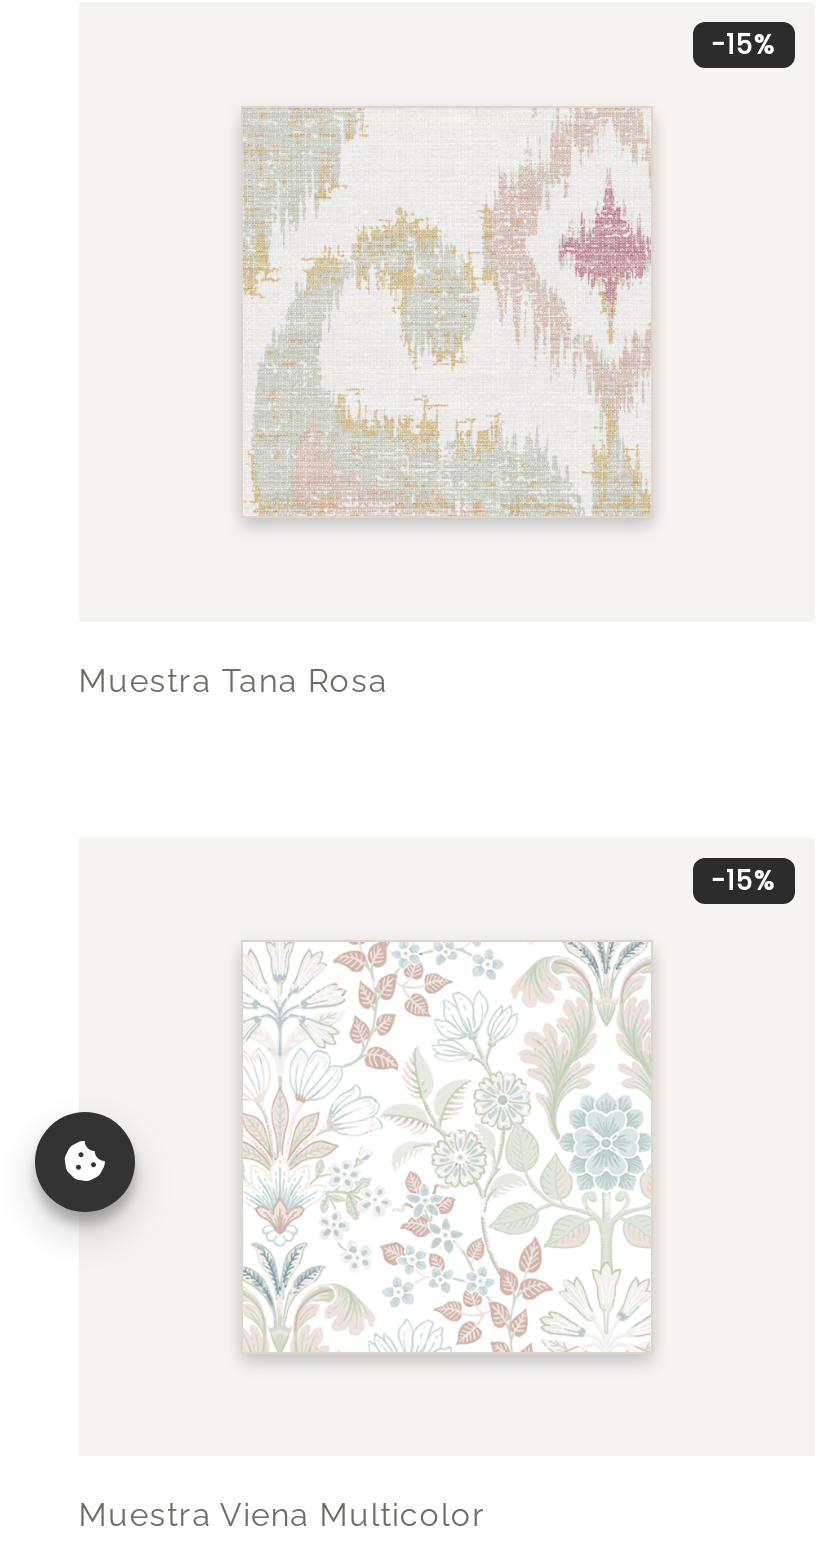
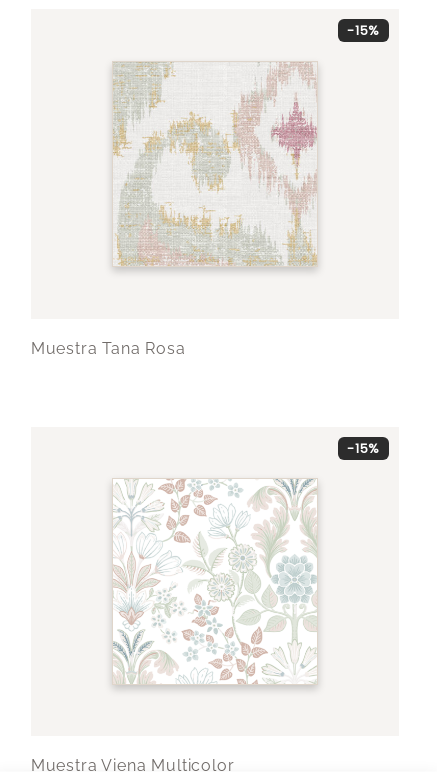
[29,1110,139,1232] [image] -> none

